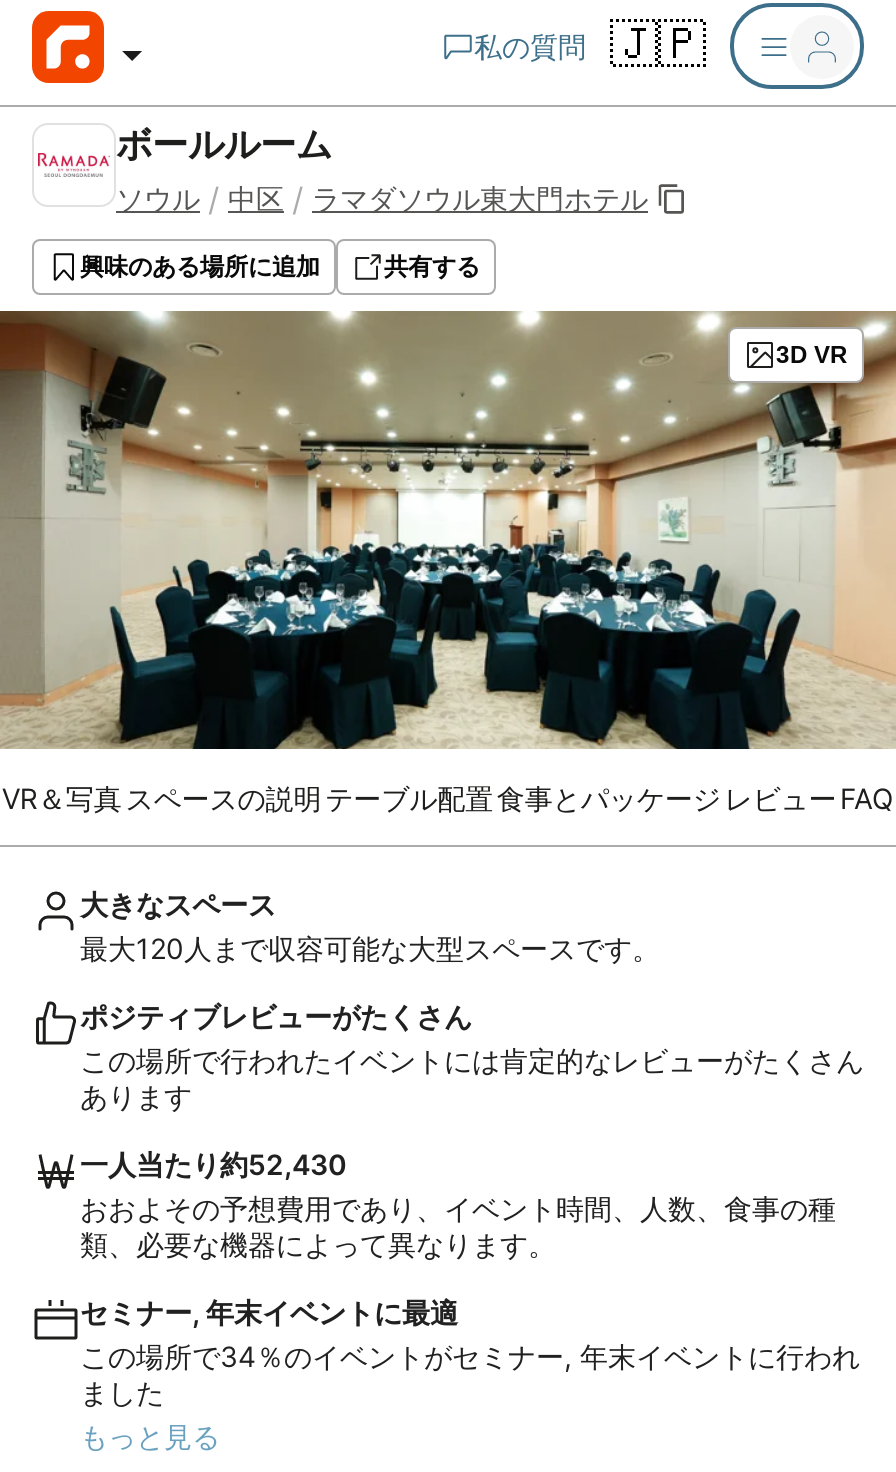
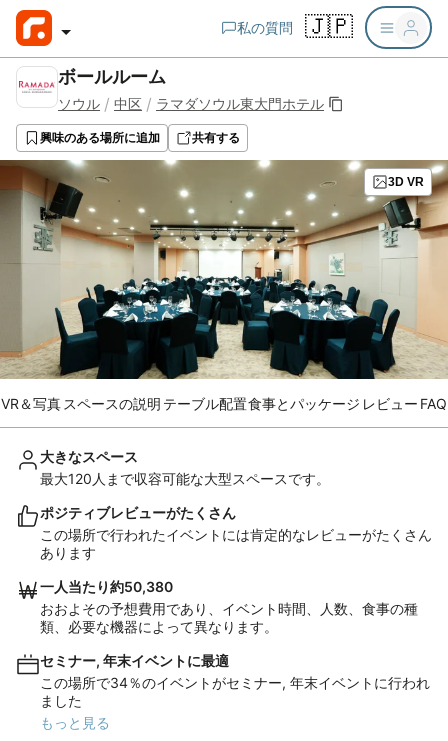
[80,1147,346,1181] 一人当たり約52,430 -> [40,578,173,595] 一人当たり約50,380

